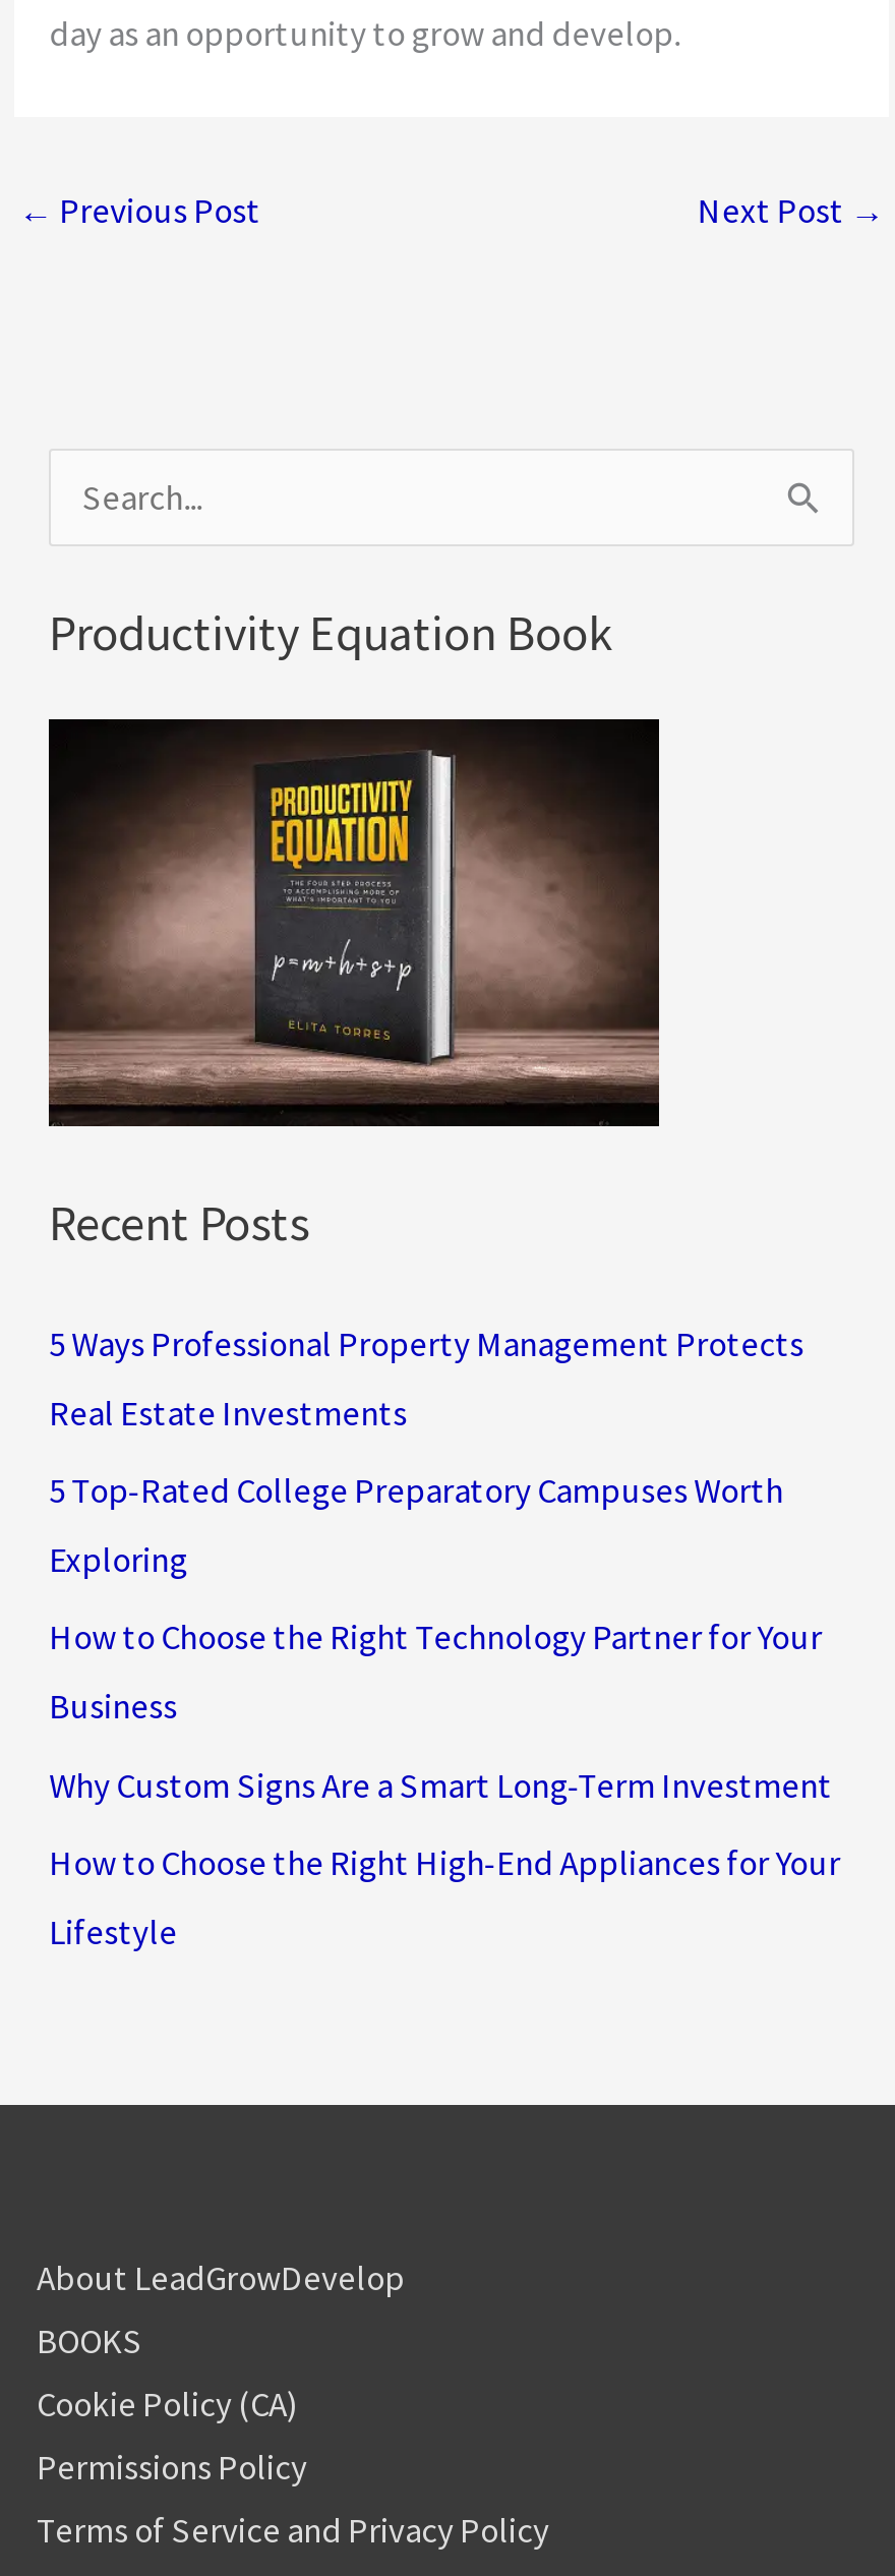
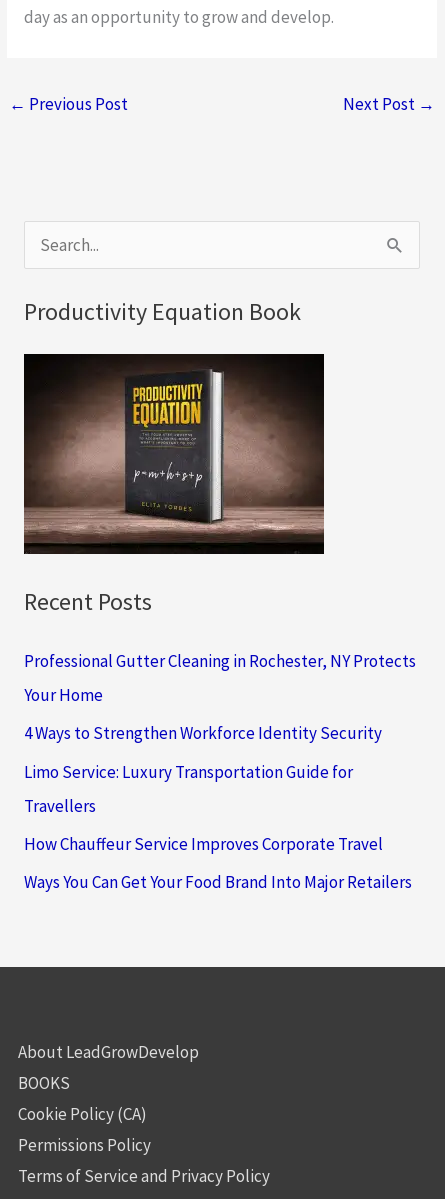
[49,1321,840,1954] 5 Ways Professional Property Management Protects | Real Estate Investments | 5 Top-Rated College Preparatory Campuses Worth | Exploring | How to Choose the Right Technology Partner for Your | Business | Why Custom Signs Are a Smart Long-Term Investment | How to Choose the Right High-End Appliances for Your | Lifestyle -> [24,650,416,893] Professional Gutter Cleaning in Rochester, NY Protects | Your Home | 4 Ways to Strengthen Workforce Identity Security | Limo Service: Luxury Transportation Guide for | Travellers | How Chauffeur Service Improves Corporate Travel | Ways You Can Get Your Food Brand Into Major Retailers

